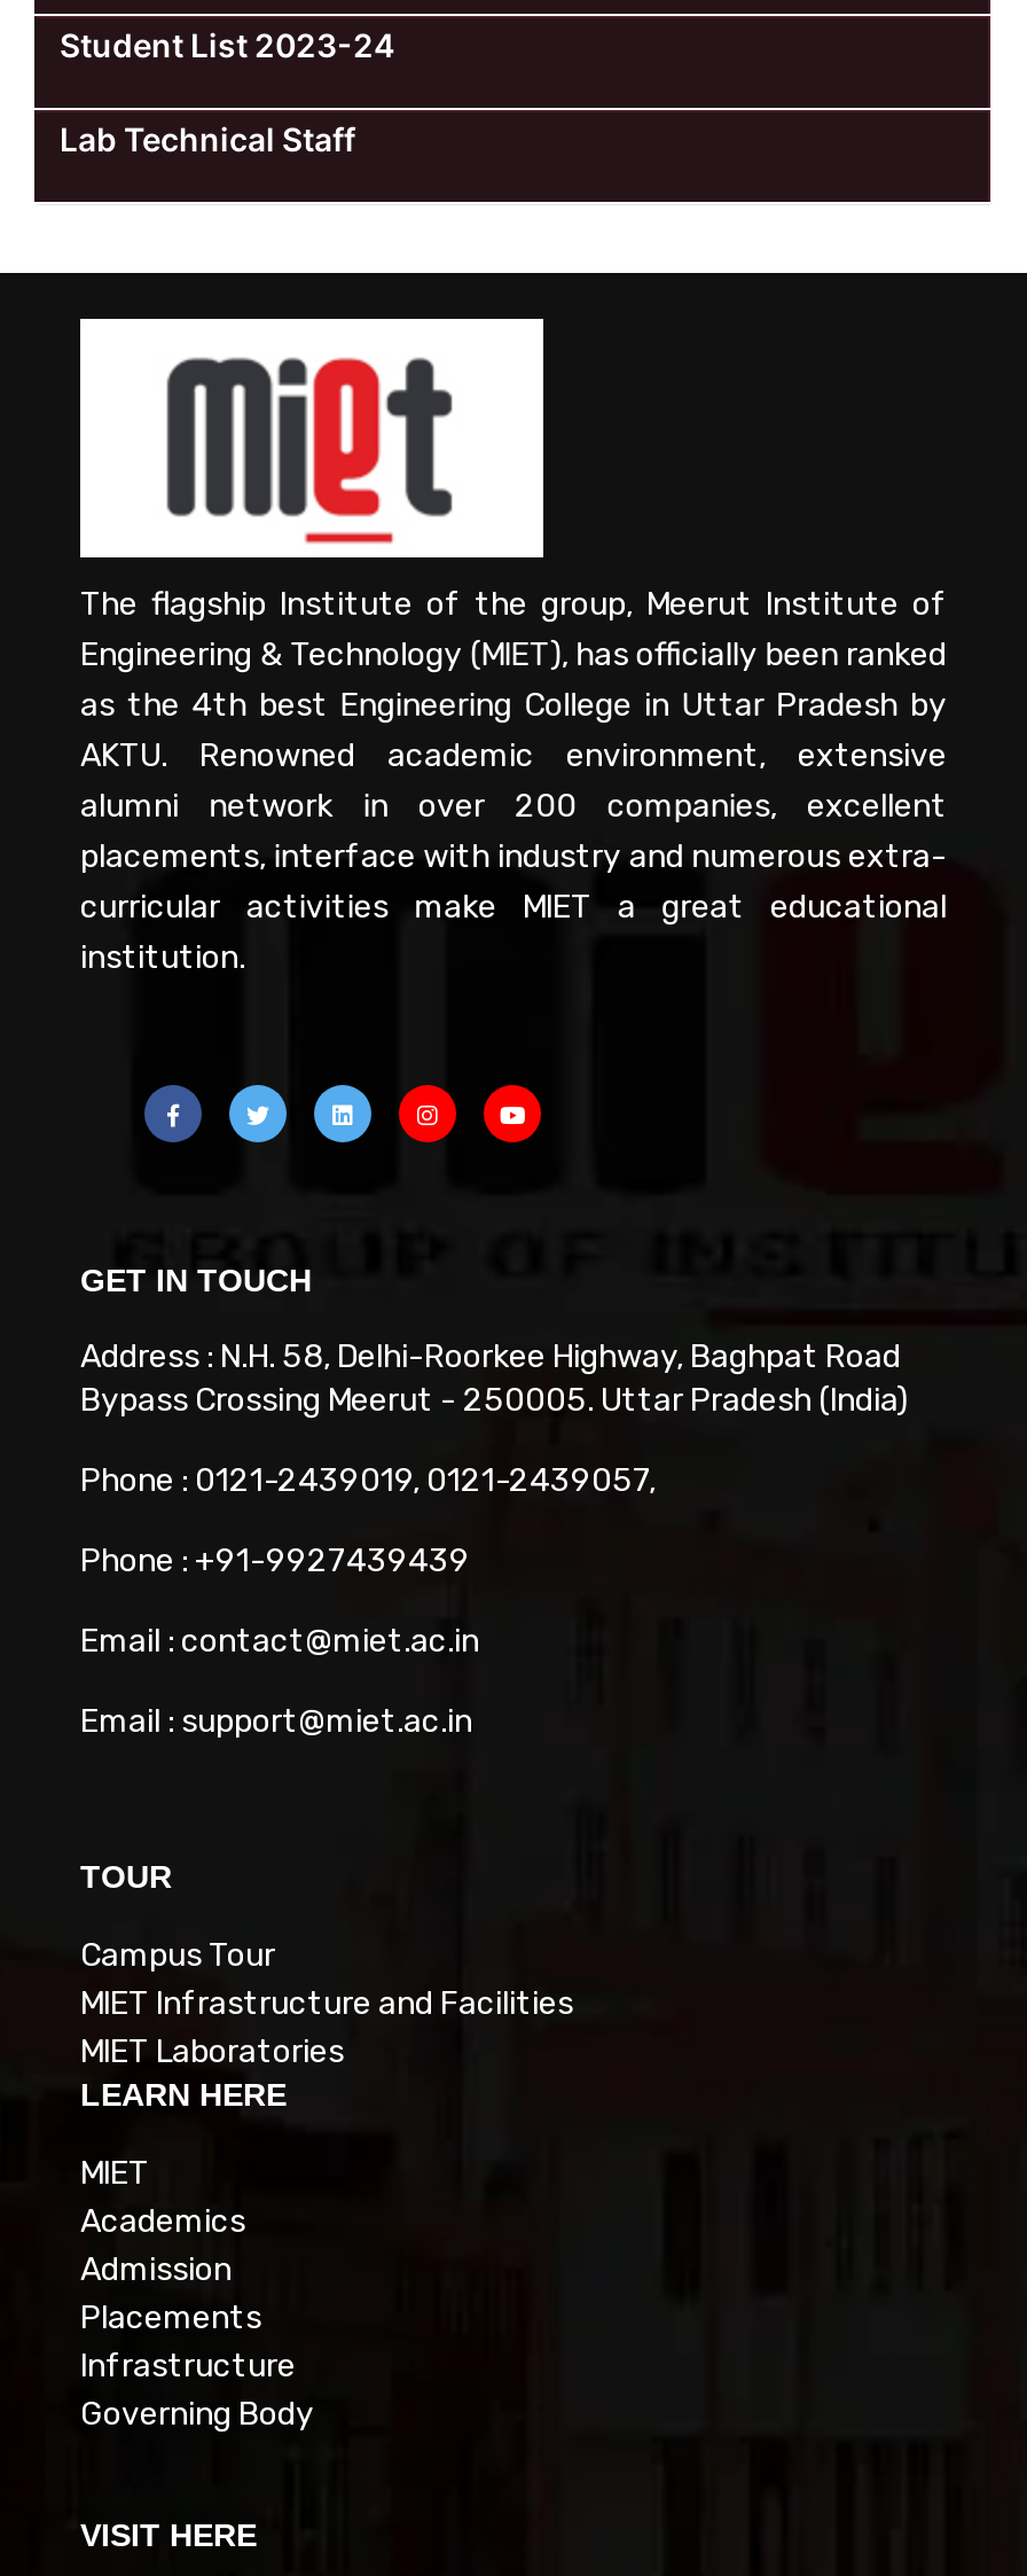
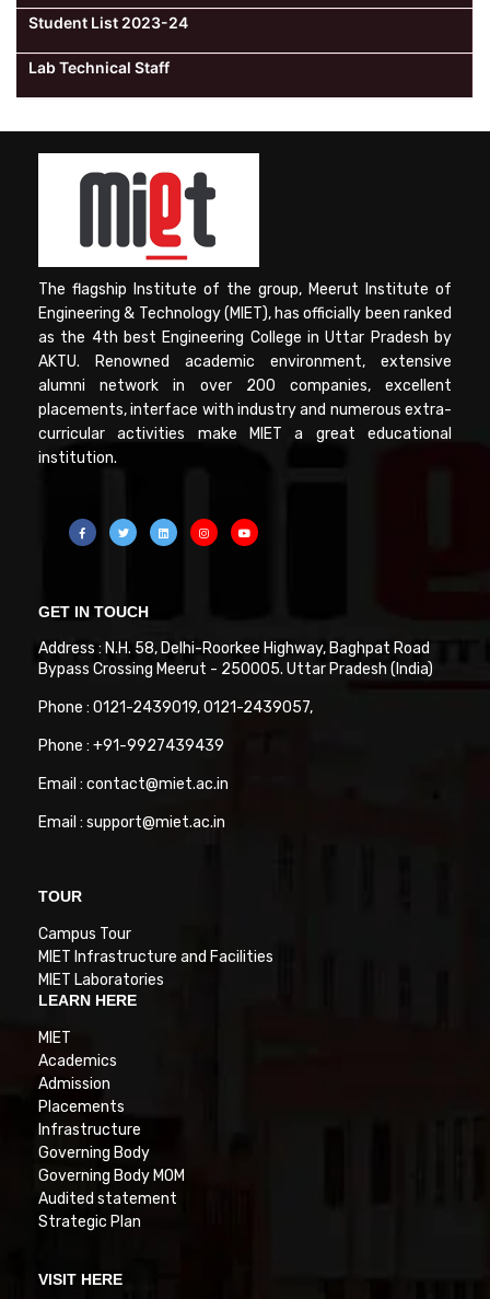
none -> [38,1167,185,1232] Governing Body MOM | Audited statement | Strategic Plan

